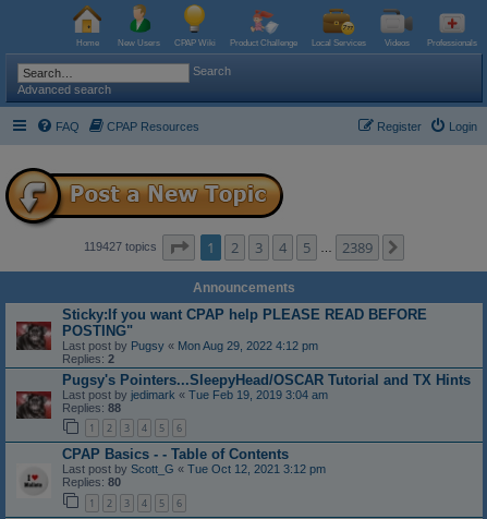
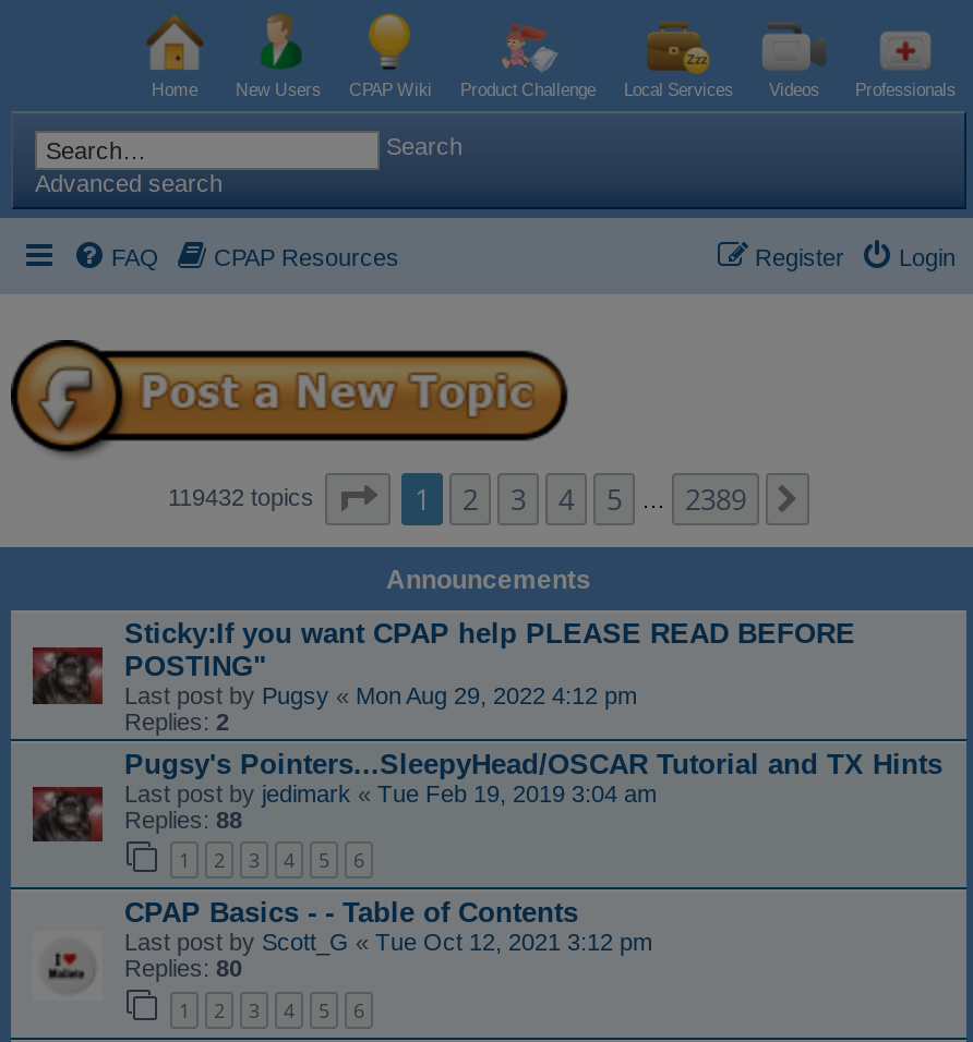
[84,239,160,252] 119427 topics -> [168,483,321,509] 119432 topics

